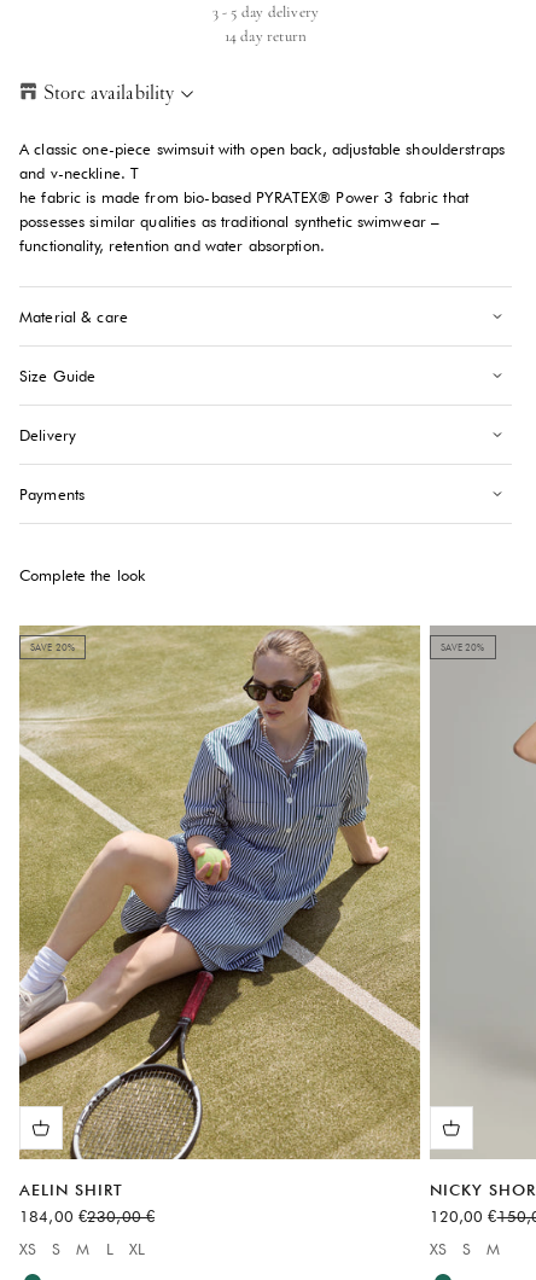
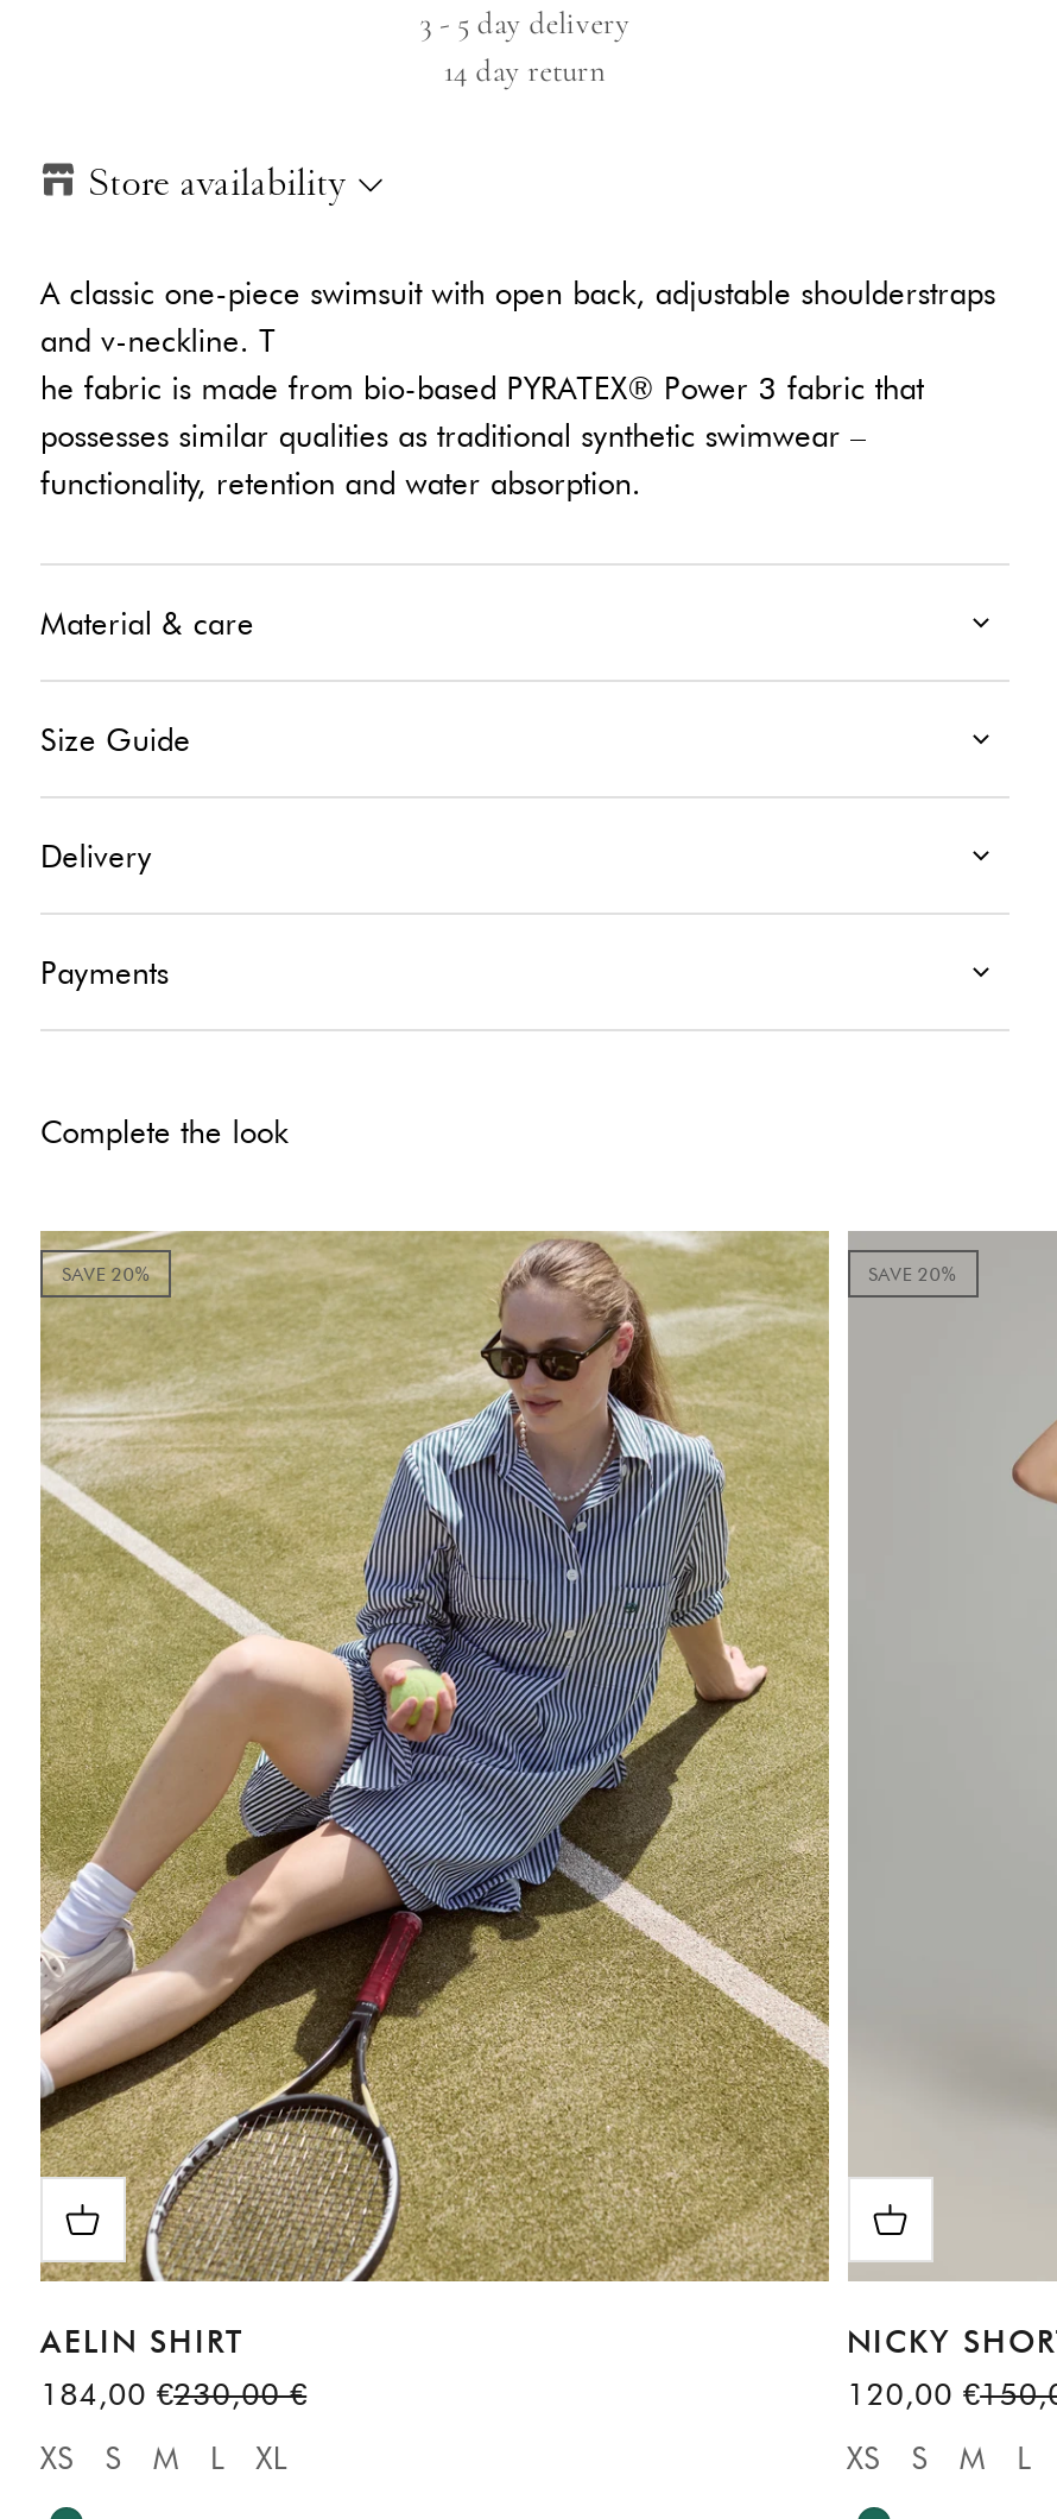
none -> [1017,2438,1031,2476] L

